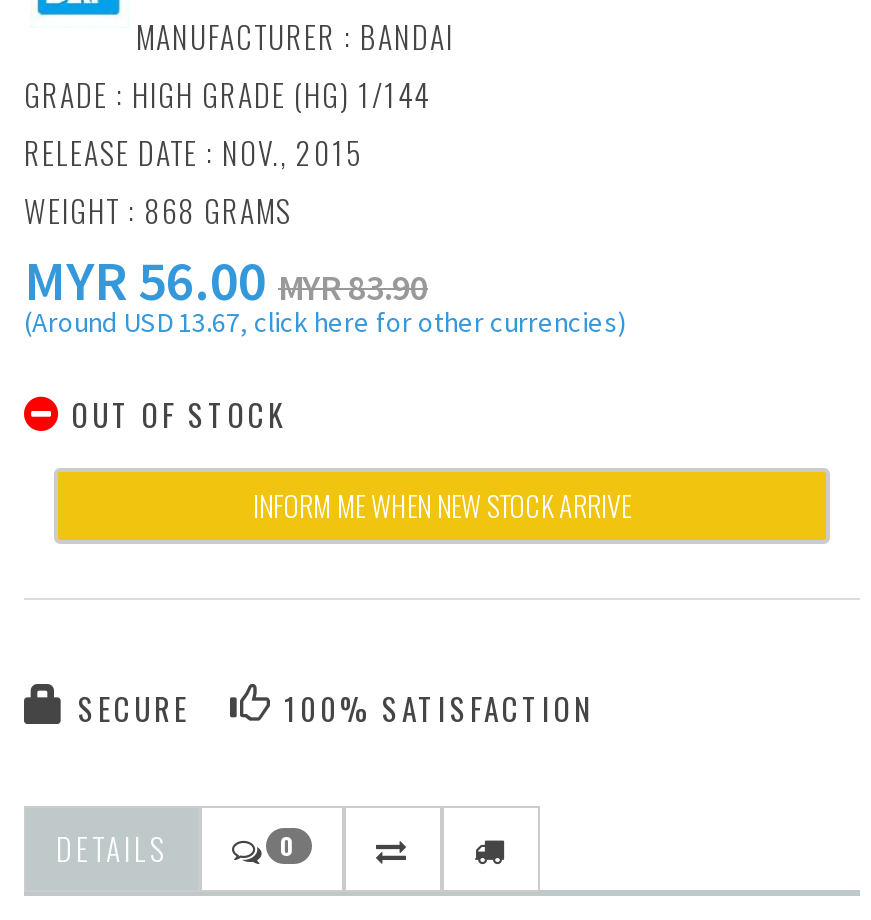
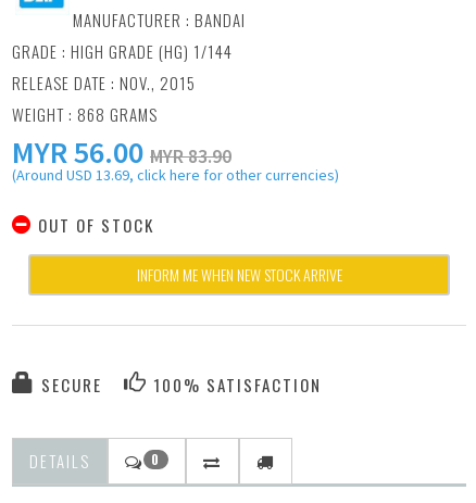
[24,304,626,340] (Around USD 13.67, click here for other currencies) -> [12,165,339,185] (Around USD 13.69, click here for other currencies)

